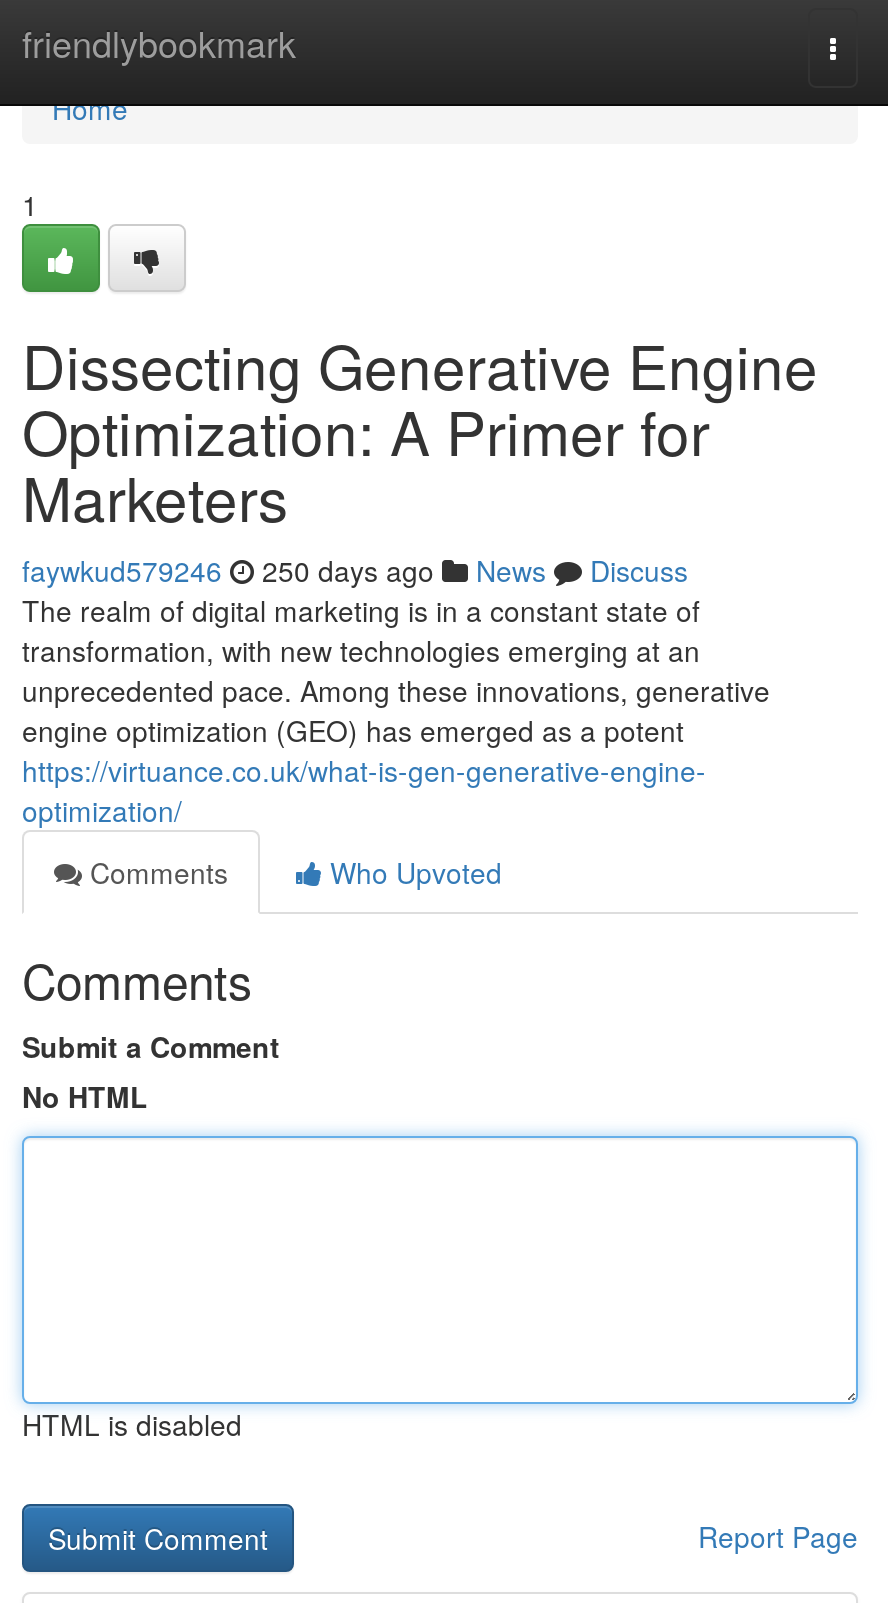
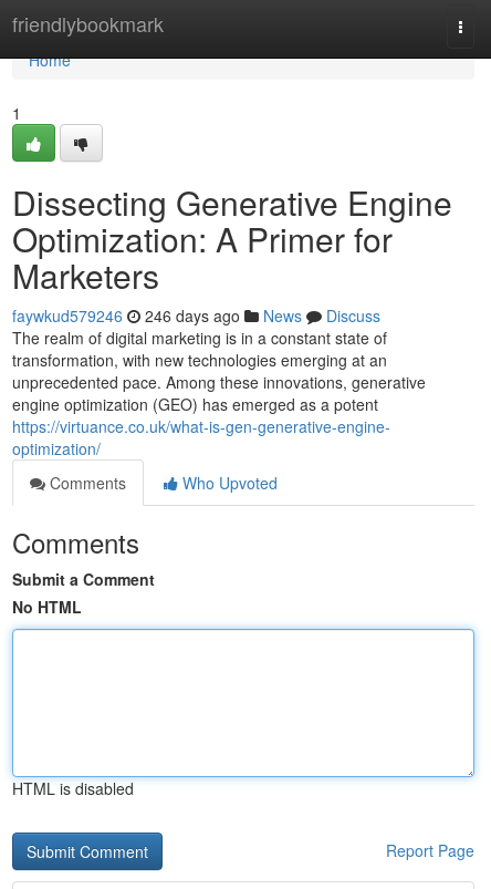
[22,550,688,590] faywkud579246 250 days ago News Discuss -> [12,304,380,327] faywkud579246 246 days ago News Discuss

